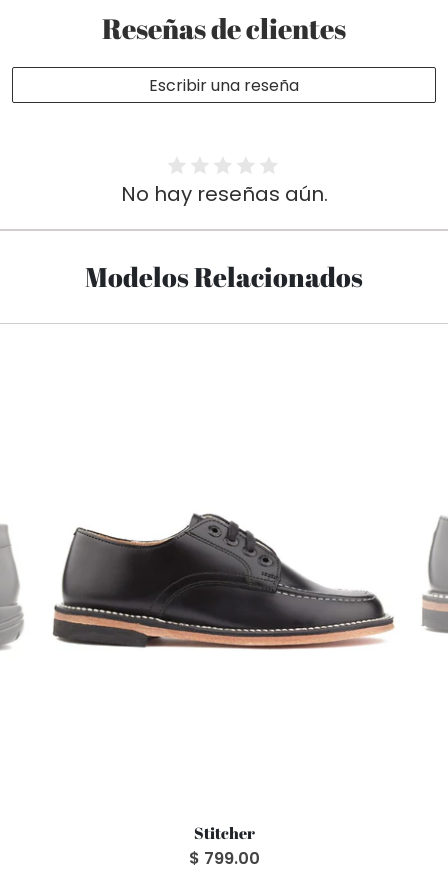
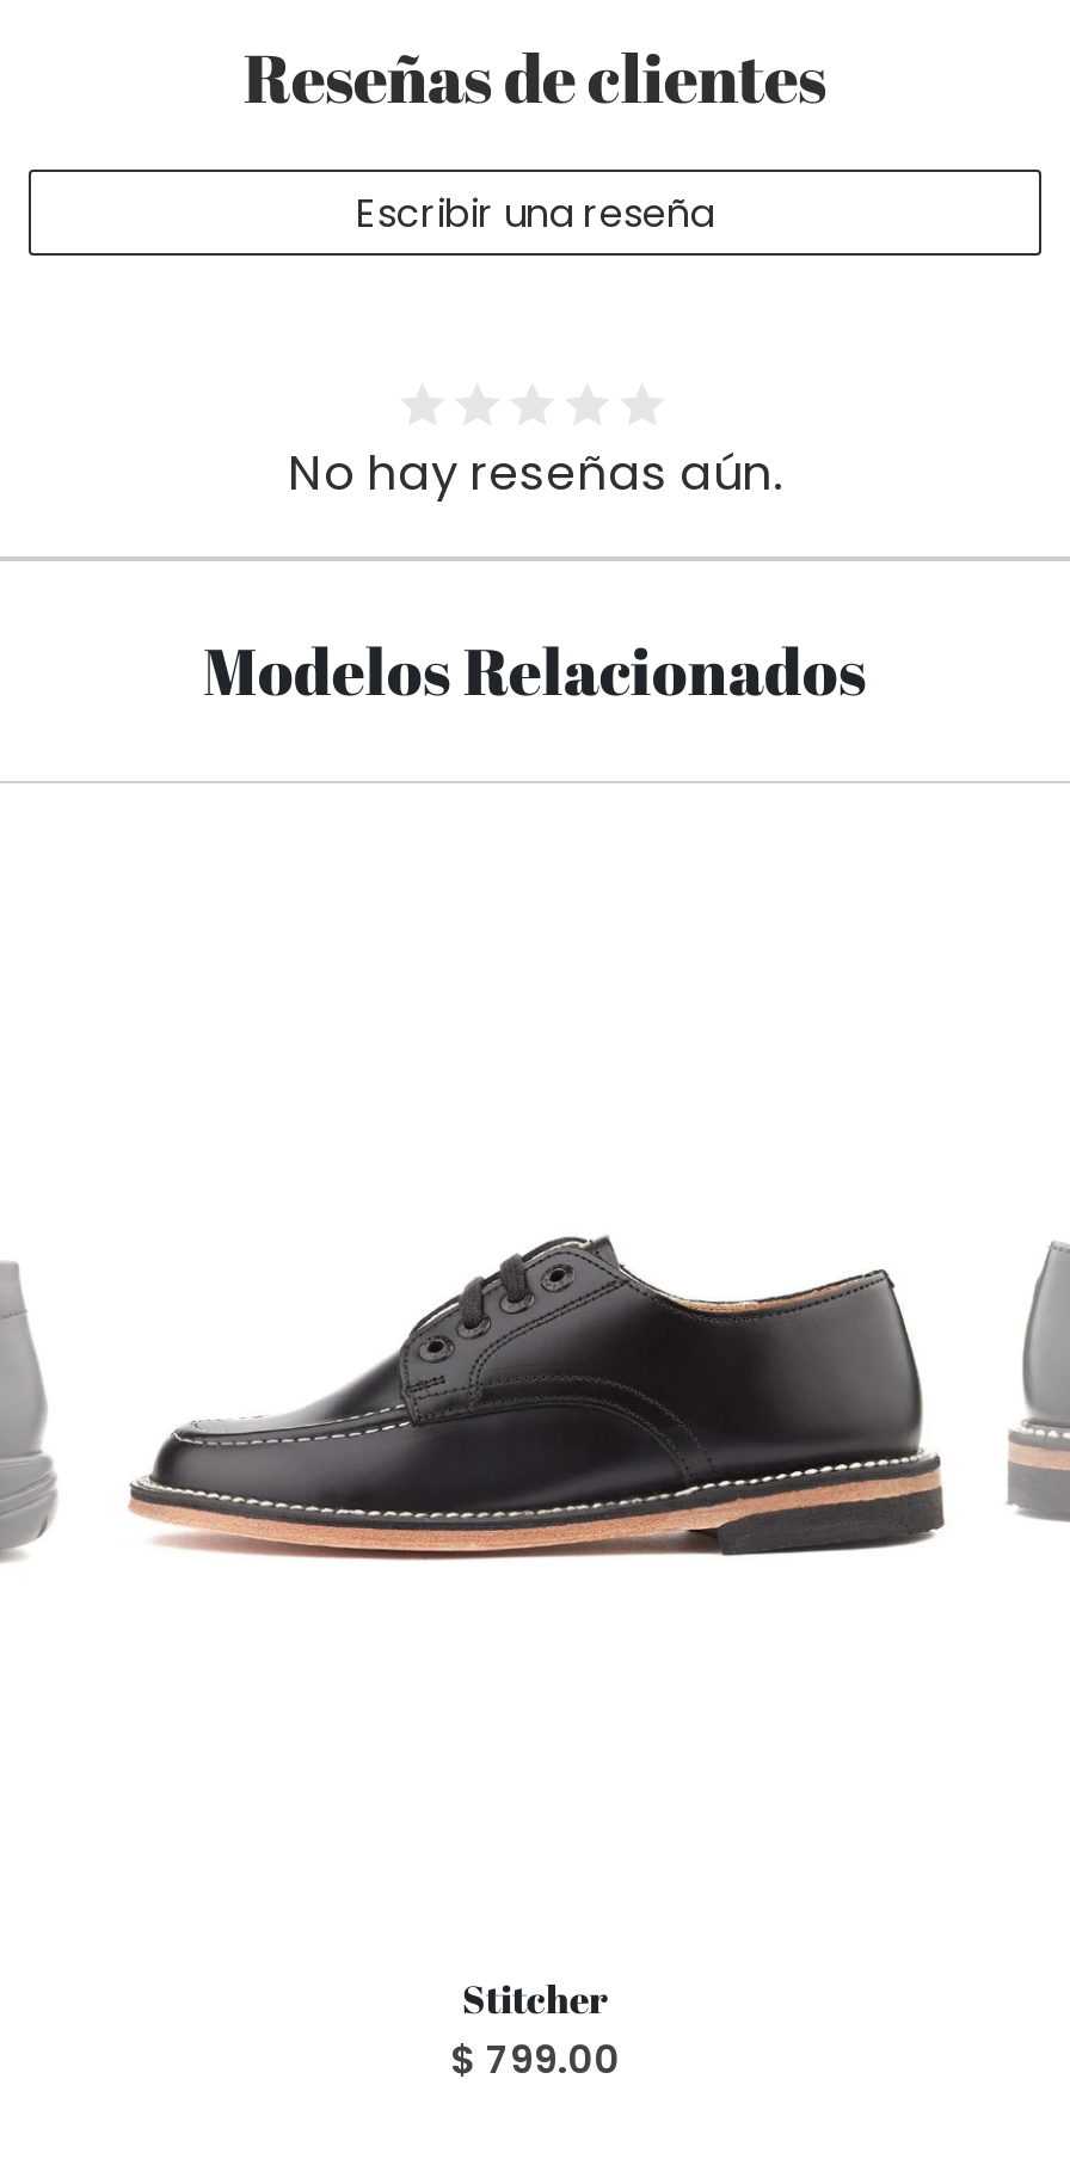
[52,513,395,650] [image] -> [127,1235,946,1562] [image]

